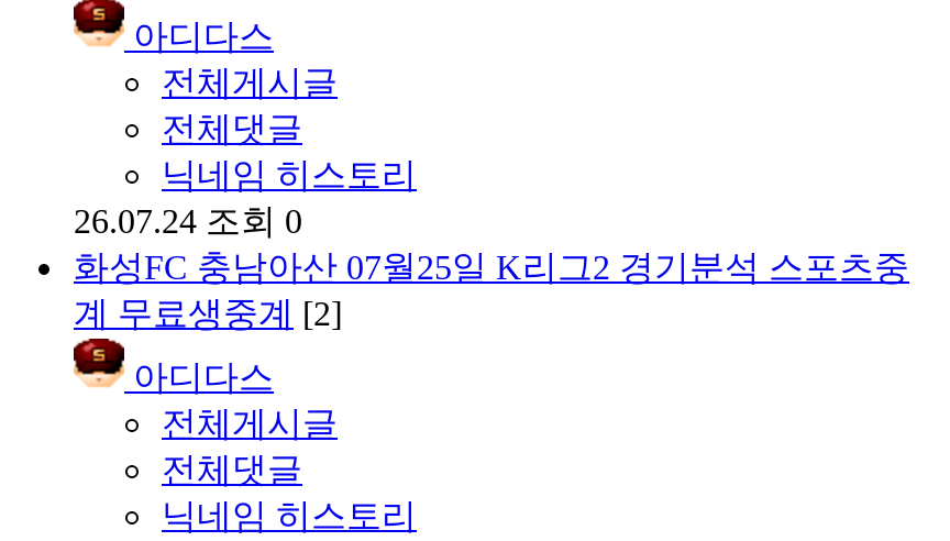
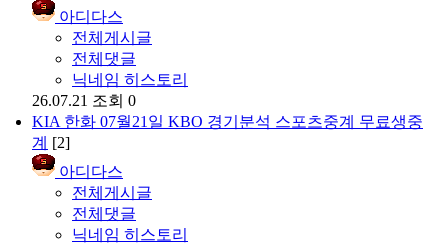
[74,203,909,333] 26.07.24 조회 0 | 화성FC 충남아산 07월25일 K리그2 경기분석 스포츠중 | 계 무료생중계 [2] -> [32,92,423,151] 26.07.21 조회 0 | KIA 한화 07월21일 KBO 경기분석 스포츠중계 무료생중 | 계 [2]

